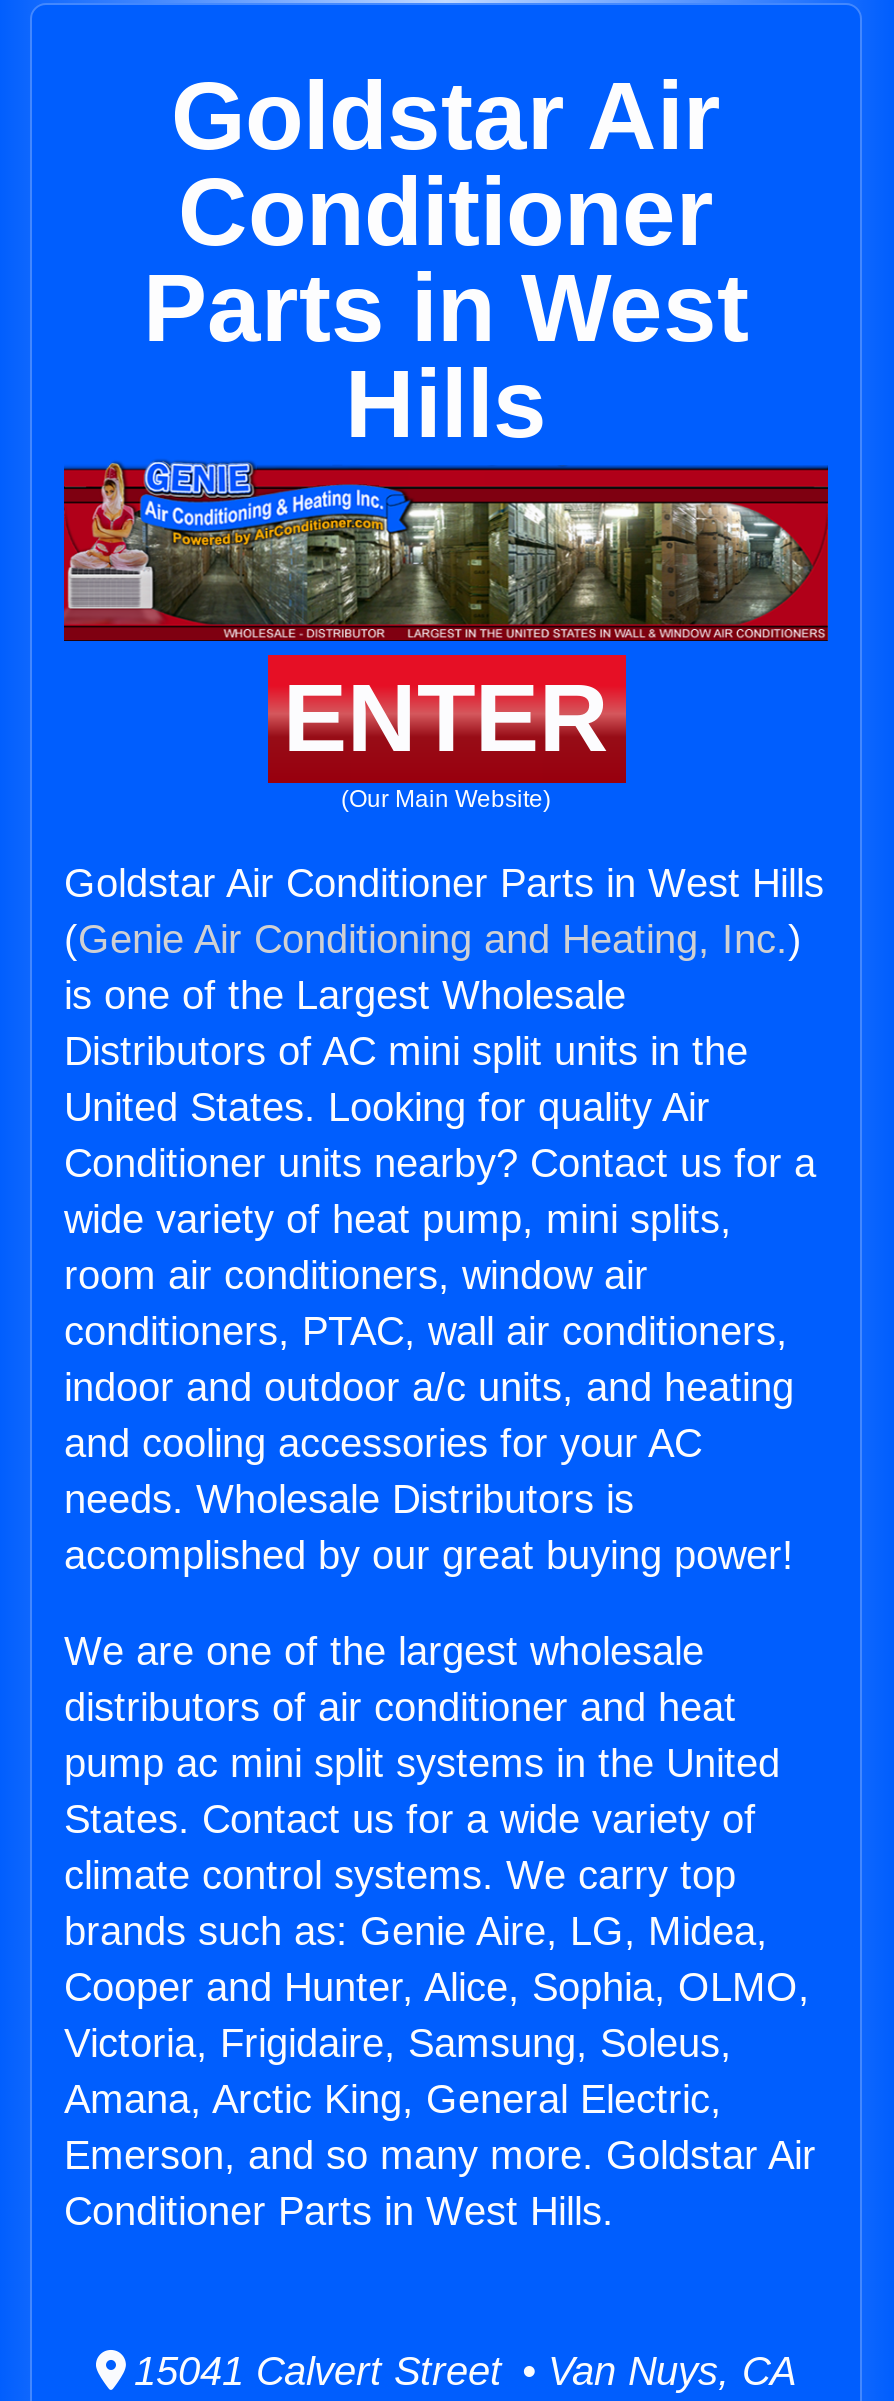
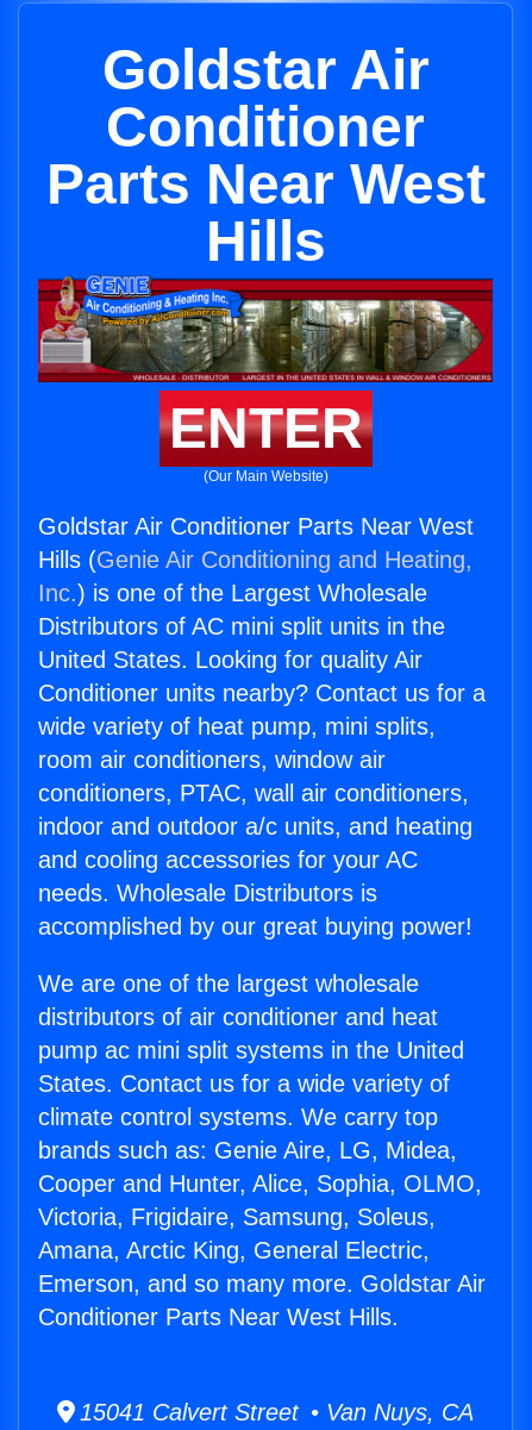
[143,255,749,361] Parts in West -> [46,152,485,216] Parts Near West
[64,861,824,1017] Goldstar Air Conditioner Parts in West Hills | (Genie Air Conditioning and Heating, Inc.) | is one of the Largest Wholesale -> [38,513,474,606] Goldstar Air Conditioner Parts Near West | Hills (Genie Air Conditioning and Heating, | Inc.) is one of the Largest Wholesale
[64,2189,614,2233] Conditioner Parts in West Hills. -> [38,1304,399,1330] Conditioner Parts Near West Hills.

